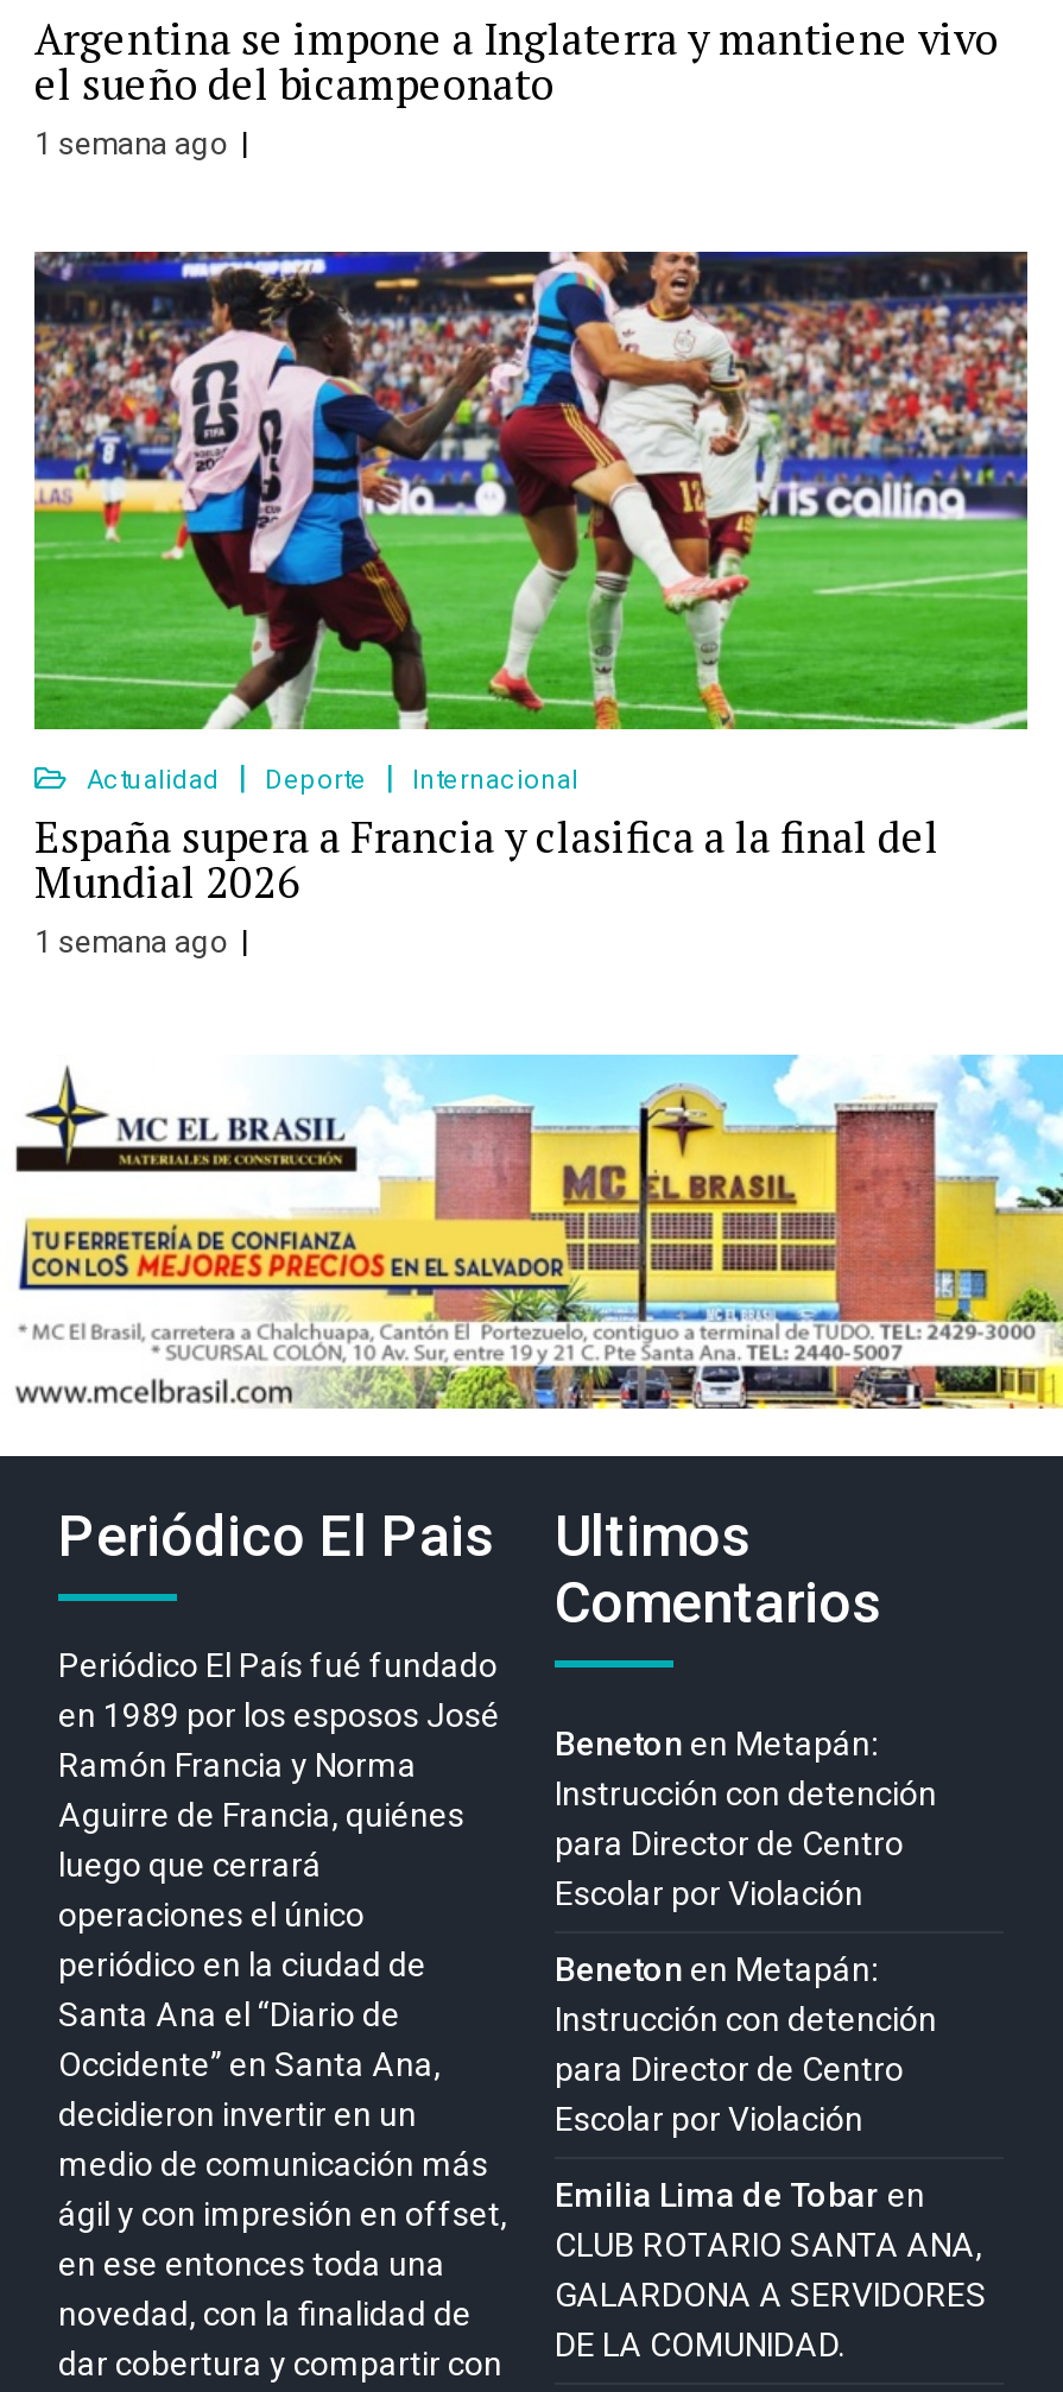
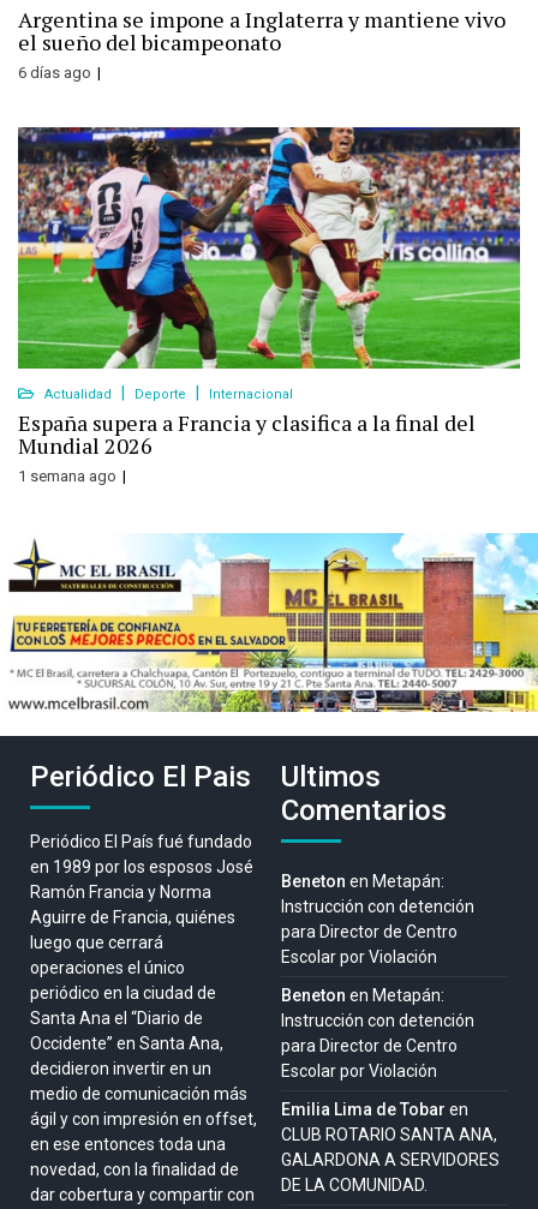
[34,125,229,160] 1 semana ago -> [18,63,91,81] 6 días ago

